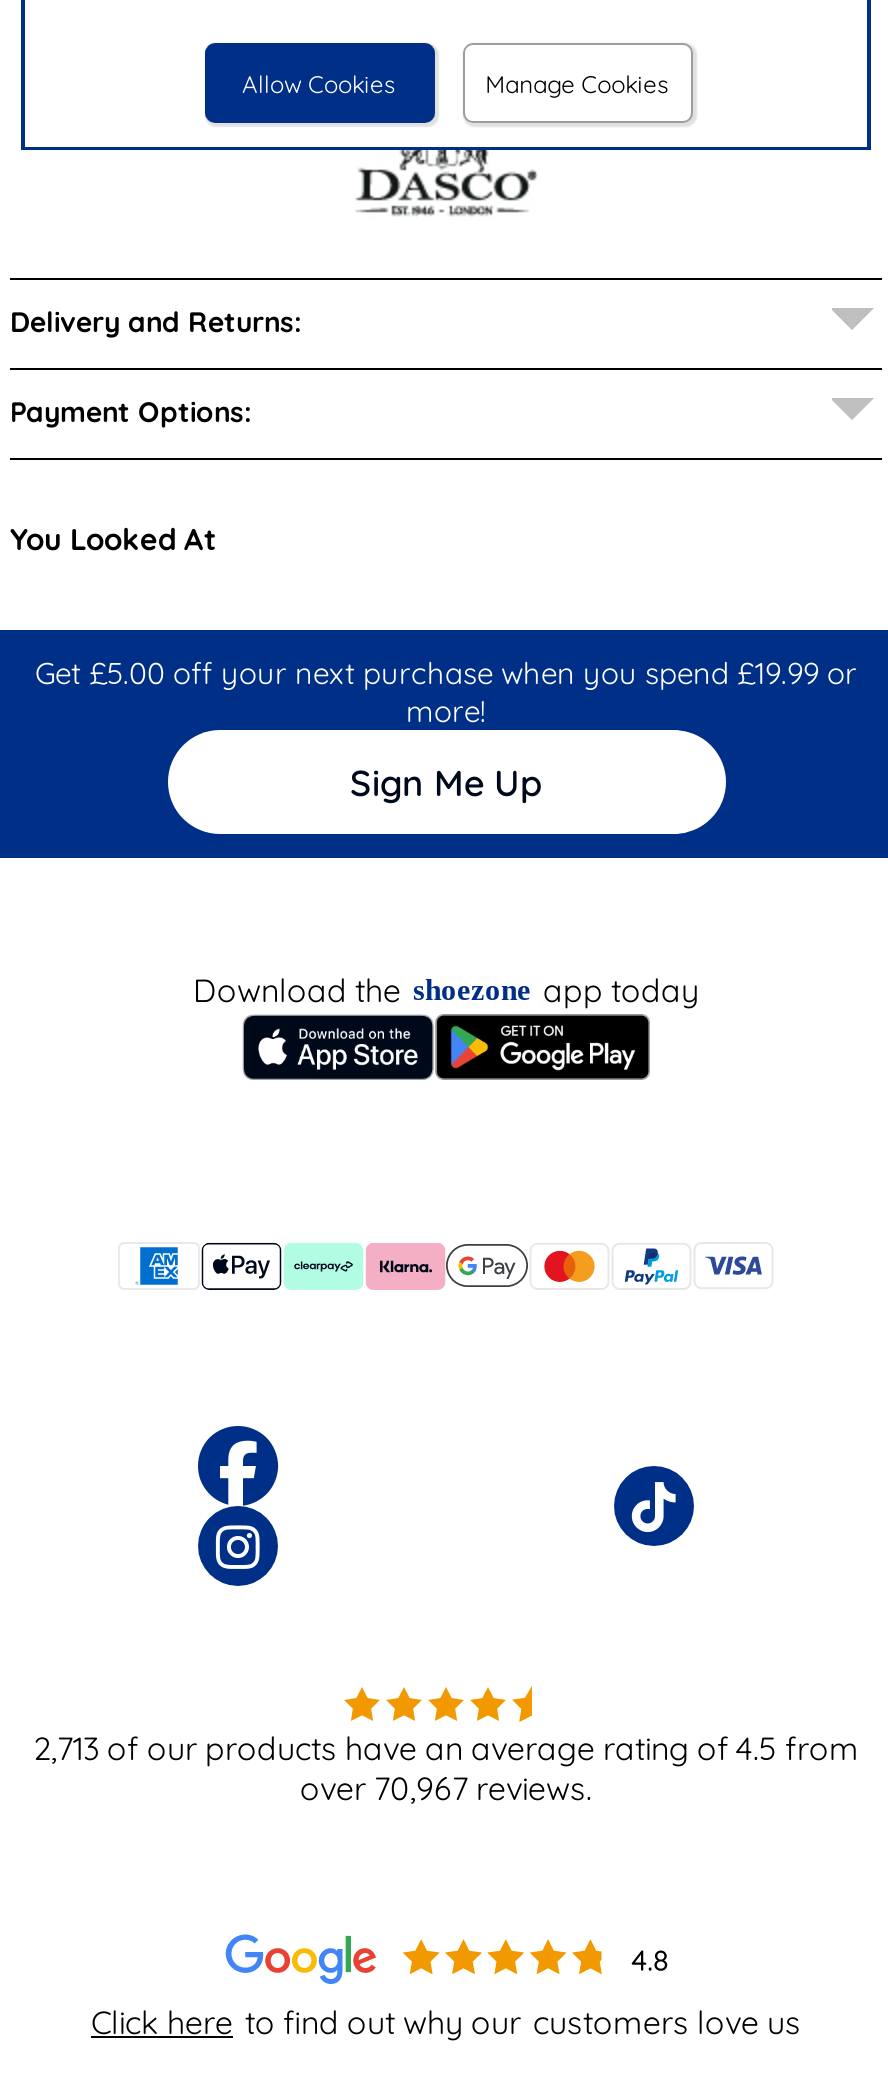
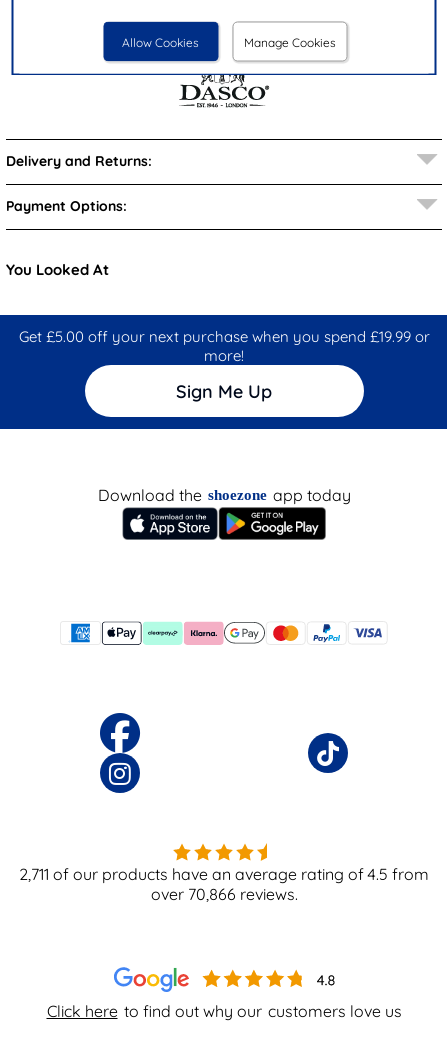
[33,1727,859,1767] 2,713 of our products have an average rating of 4.5 from -> [19,863,429,883] 2,711 of our products have an average rating of 4.5 from
[300,1767,592,1807] over 70,967 reviews. -> [150,883,297,903] over 70,866 reviews.

